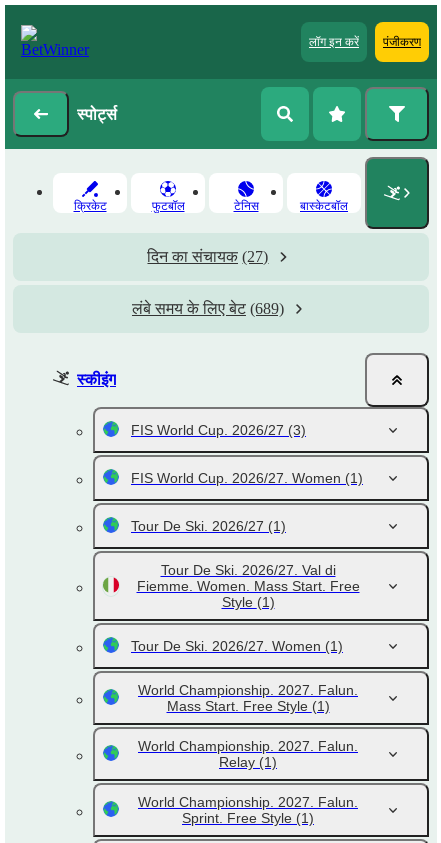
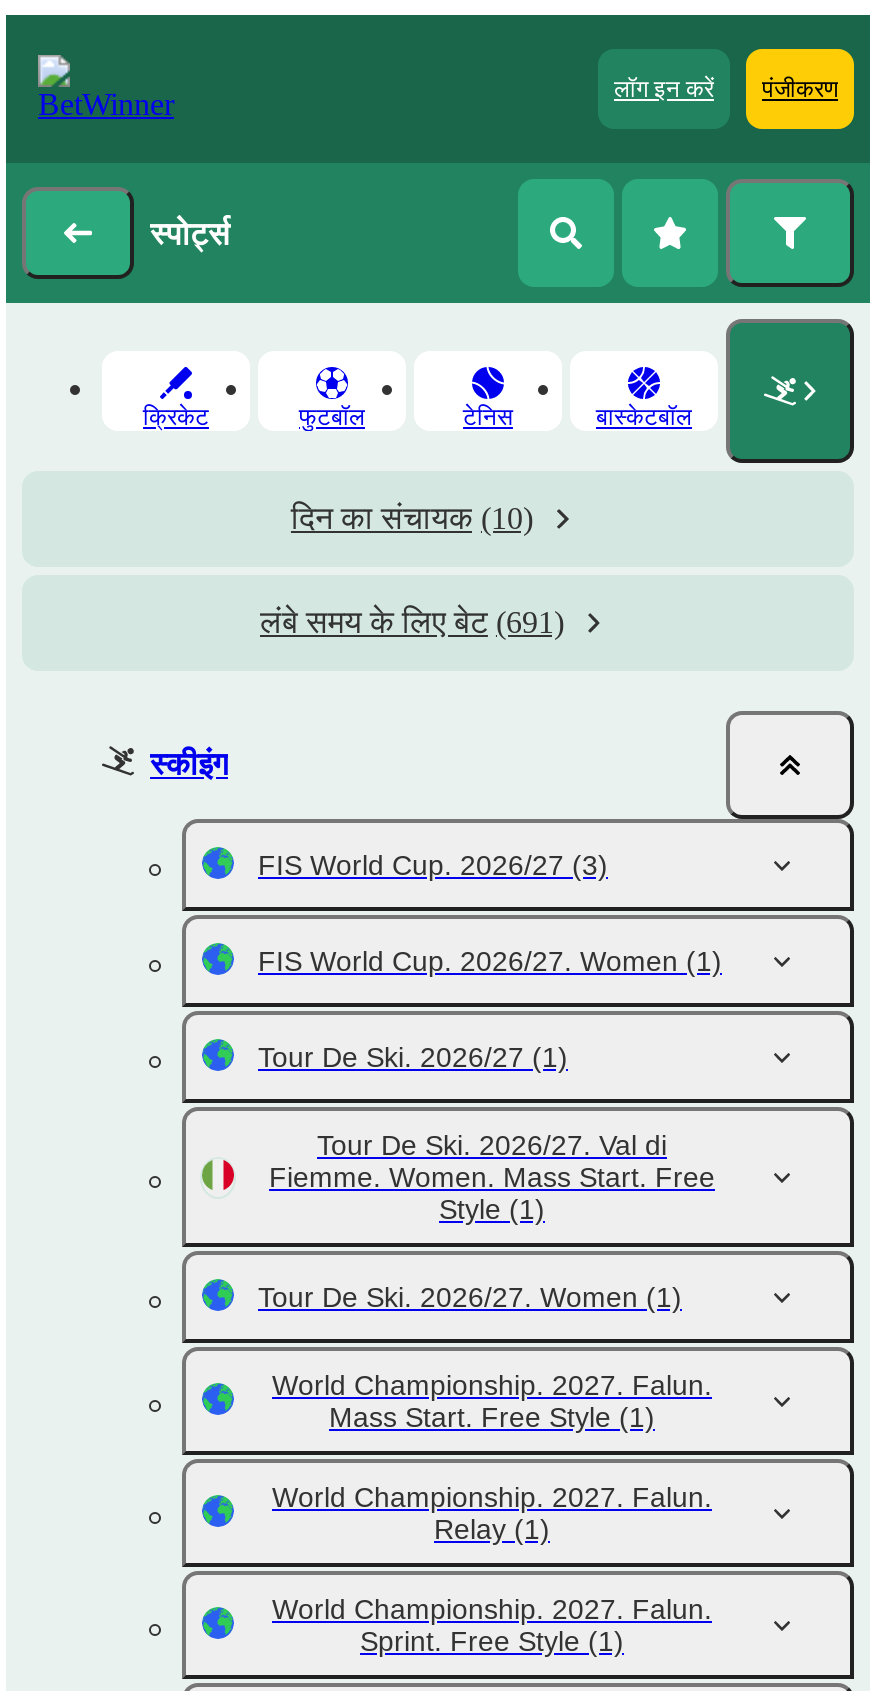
[147,248,268,265] दिन का संचायक (27) -> [291,501,533,535] दिन का संचायक (10)
[132,300,284,317] लंबे समय के लिए बेट (689) -> [260,605,564,639] लंबे समय के लिए बेट (691)

